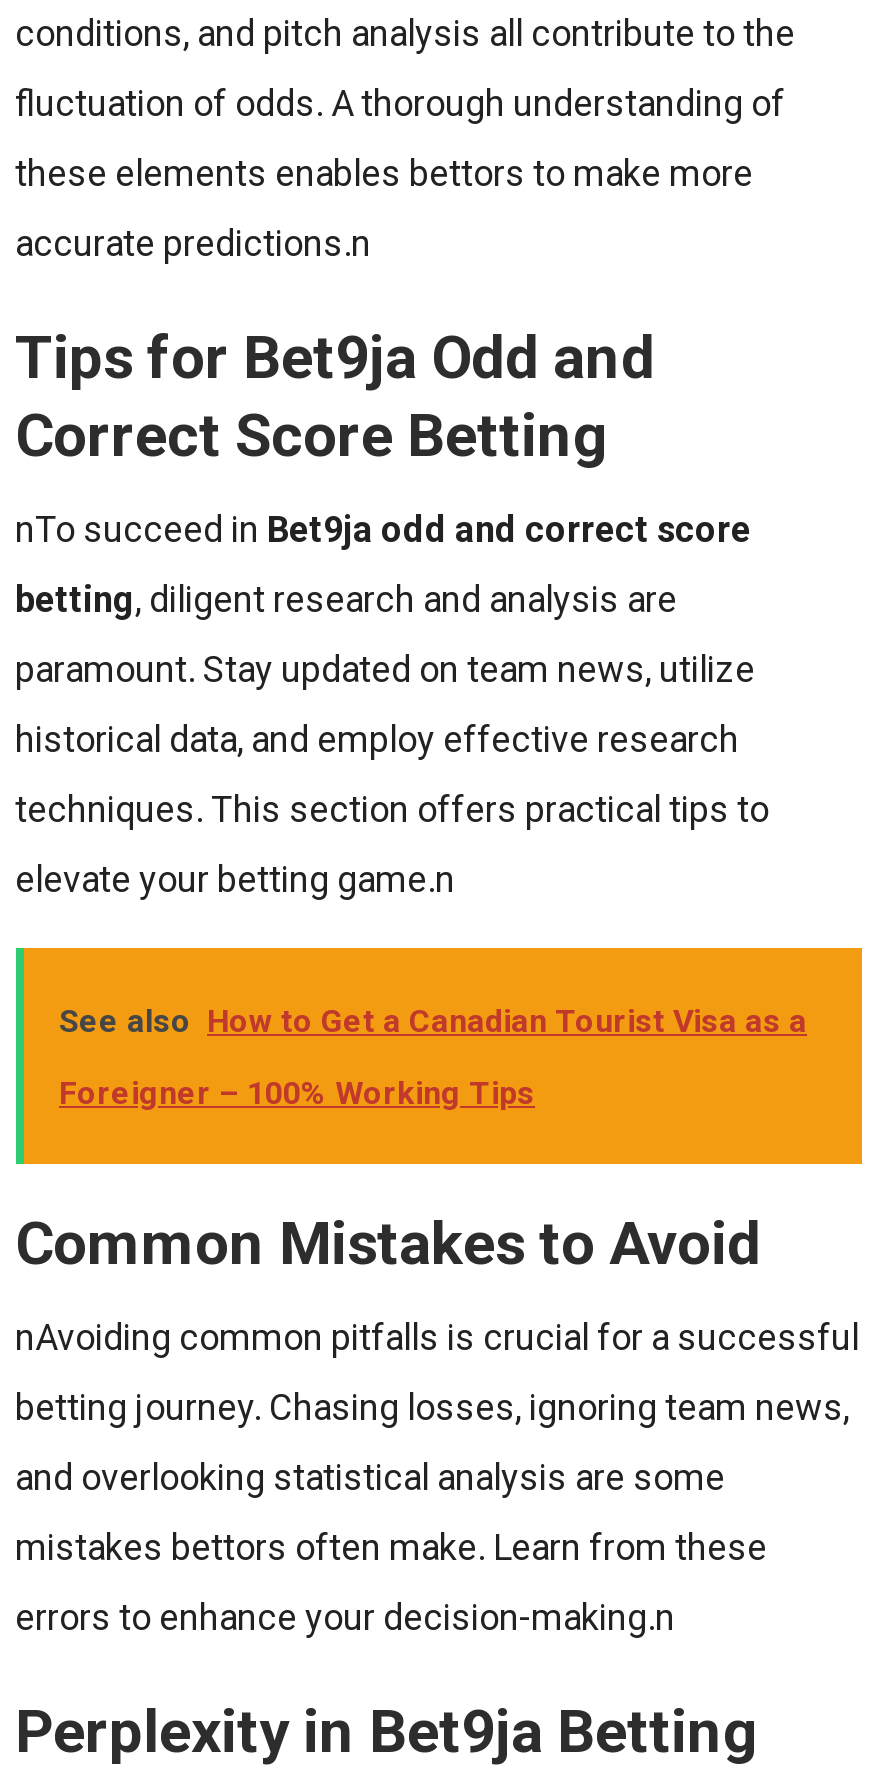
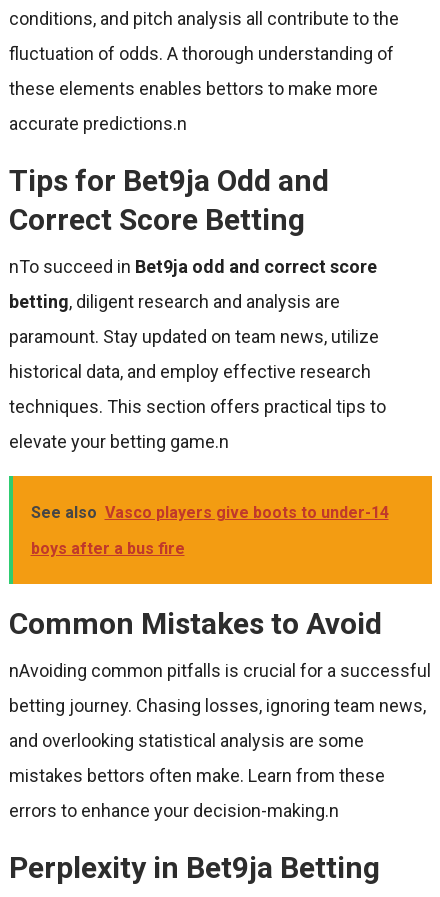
[59,1001,807,1039] See also How to Get a Canadian Tourist Visa as a -> [30,503,388,522] See also Vasco players give boots to under-14
[59,1073,535,1111] Foreigner – 100% Working Tips -> [30,539,184,558] boys after a bus fire

